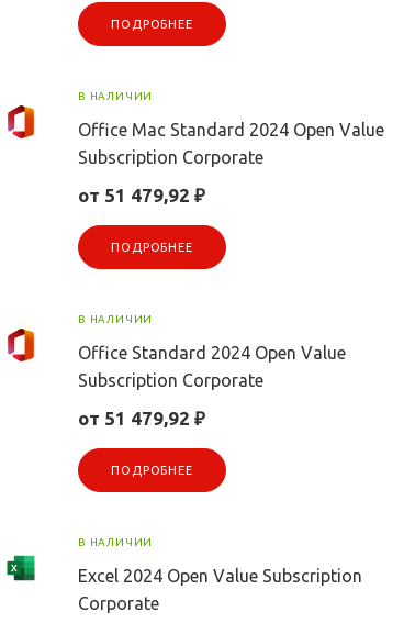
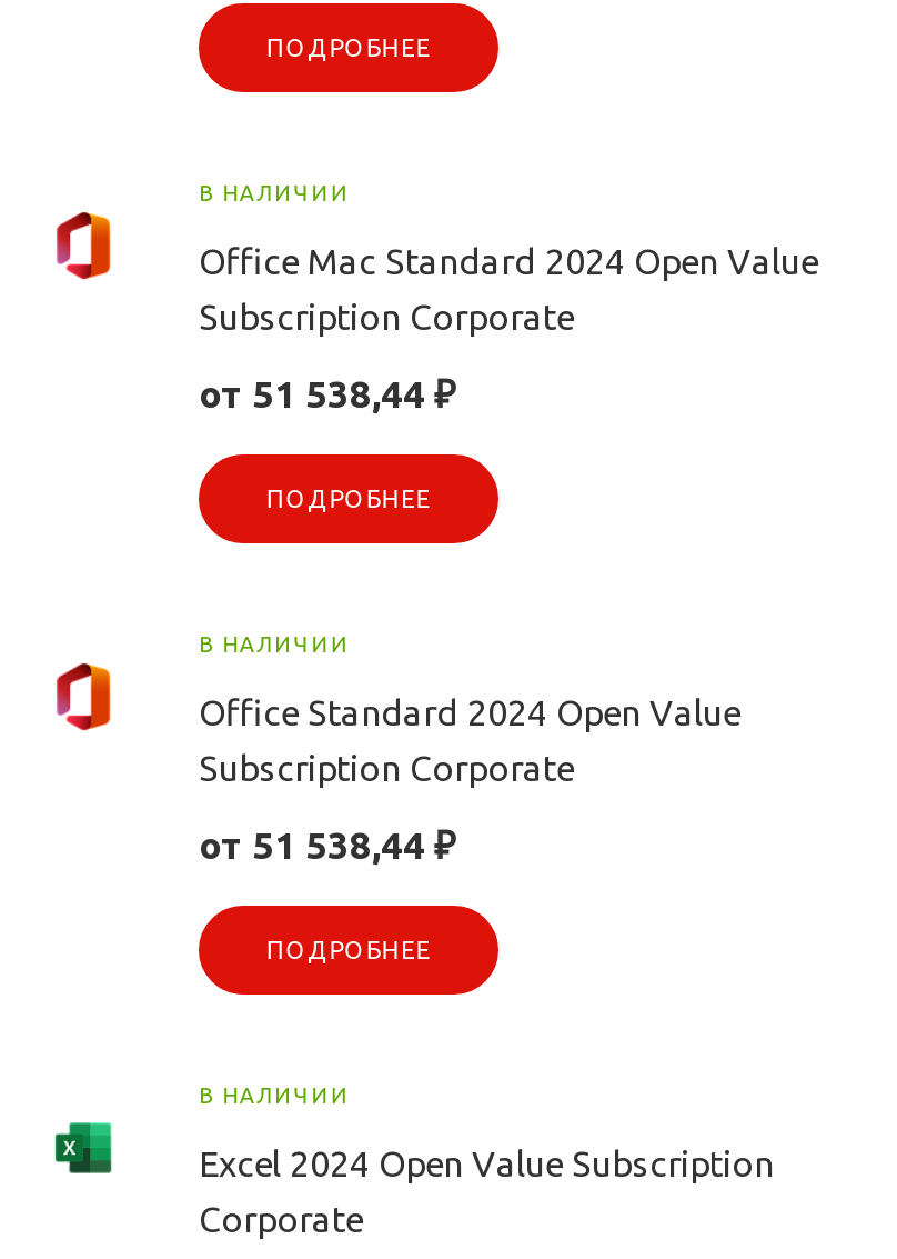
[78,185,205,206] от 51 479,92 ₽ -> [199,372,456,415] от 51 538,44 ₽
[78,408,205,429] от 51 479,92 ₽ -> [199,824,456,866] от 51 538,44 ₽

